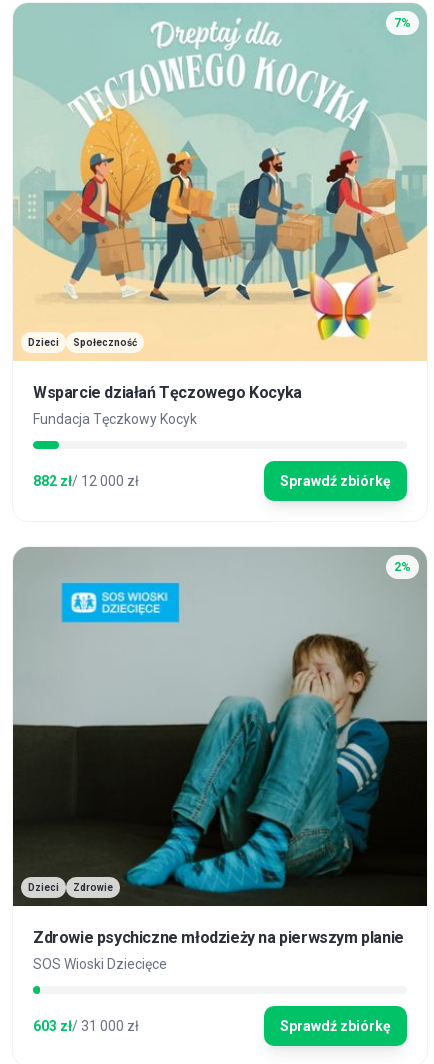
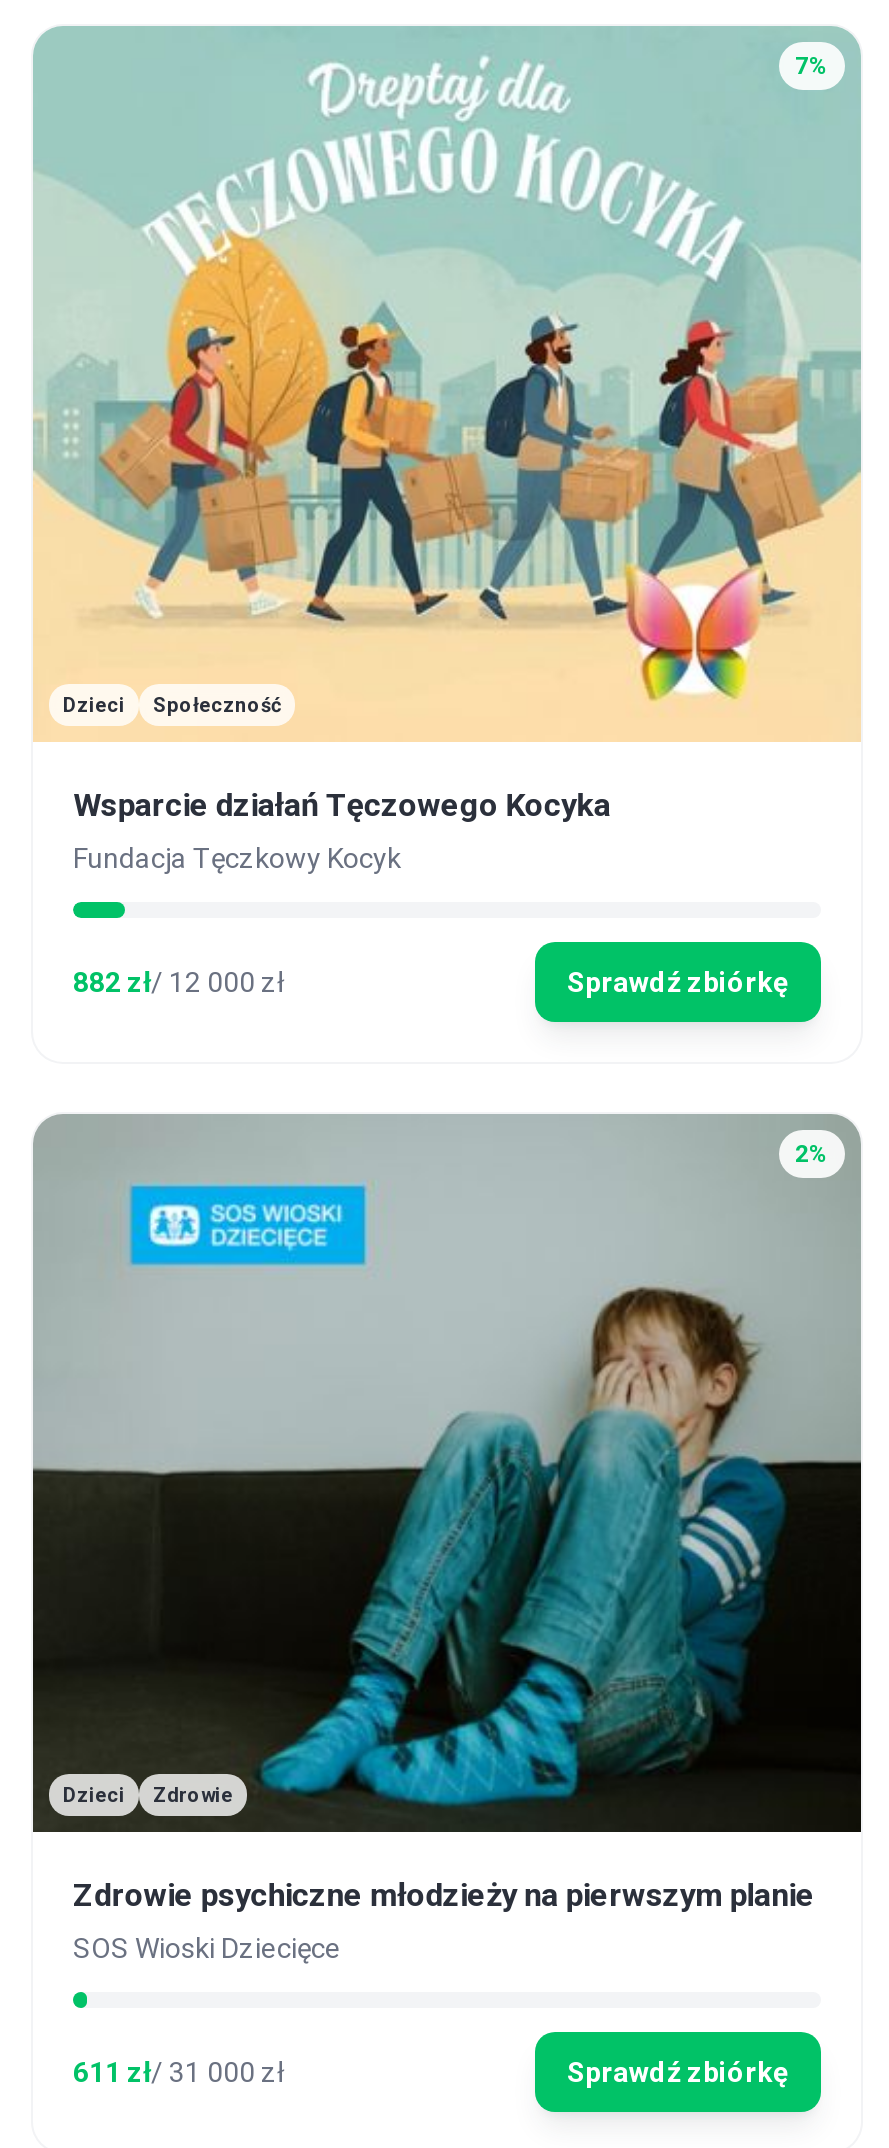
[33,1018,139,1034] 603 zł/ 31 000 zł -> [73,2056,285,2088] 611 zł/ 31 000 zł

